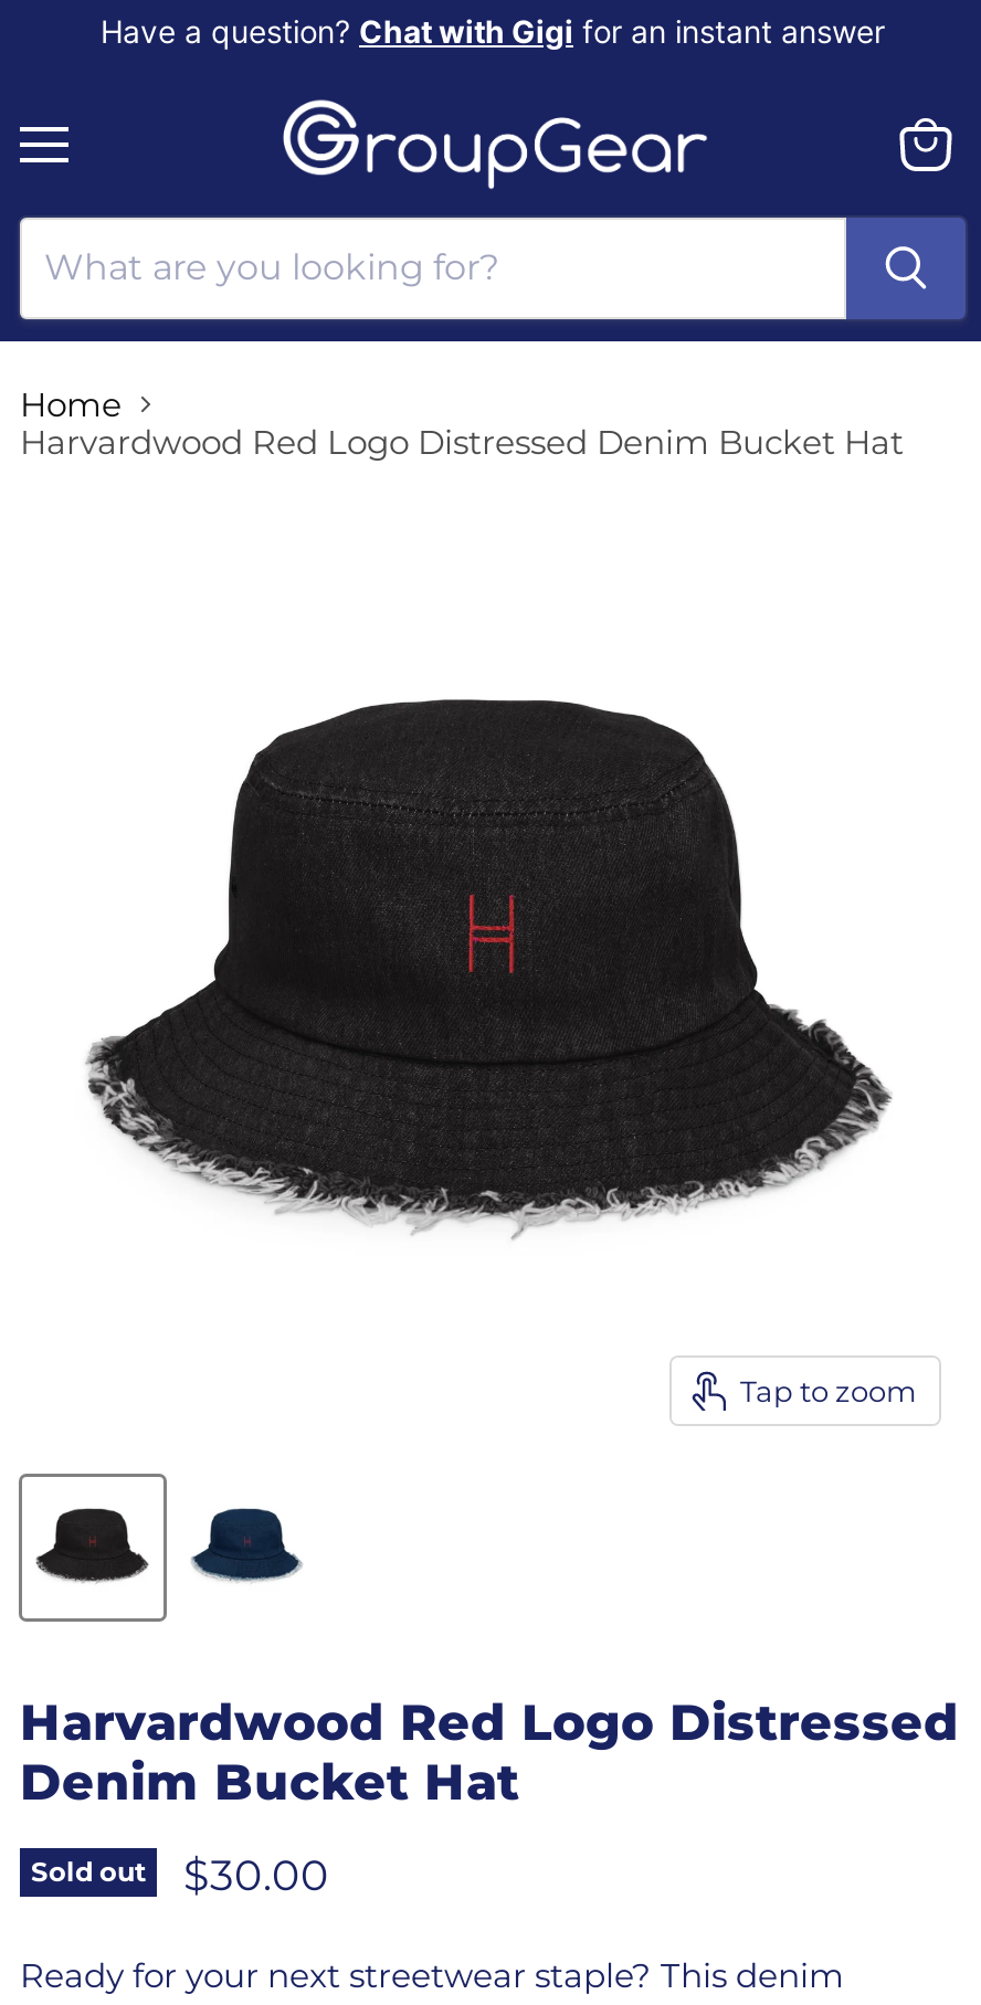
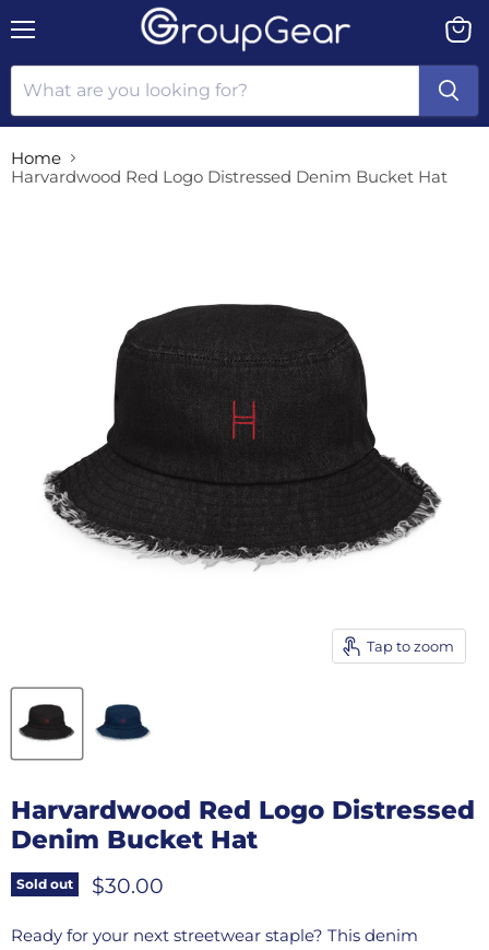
[101,12,885,50] Have a question? Chat with Gigi for an instant answer -> none

